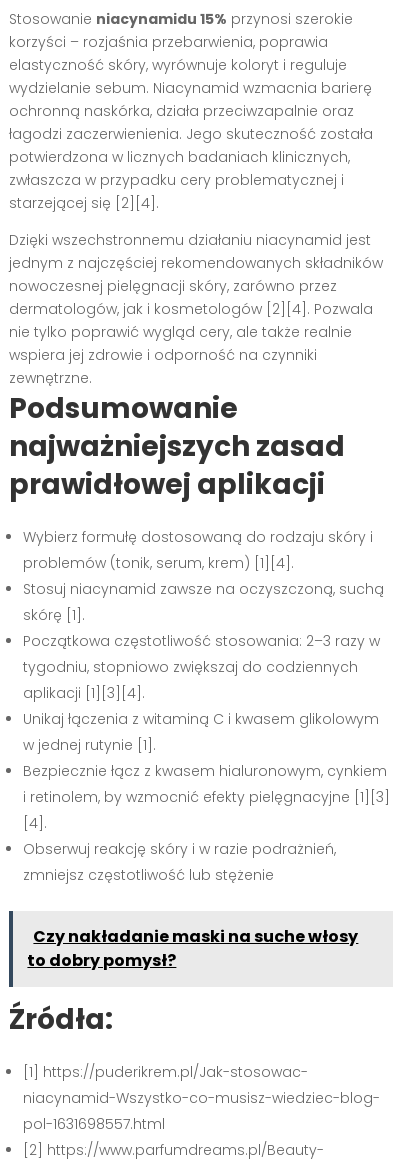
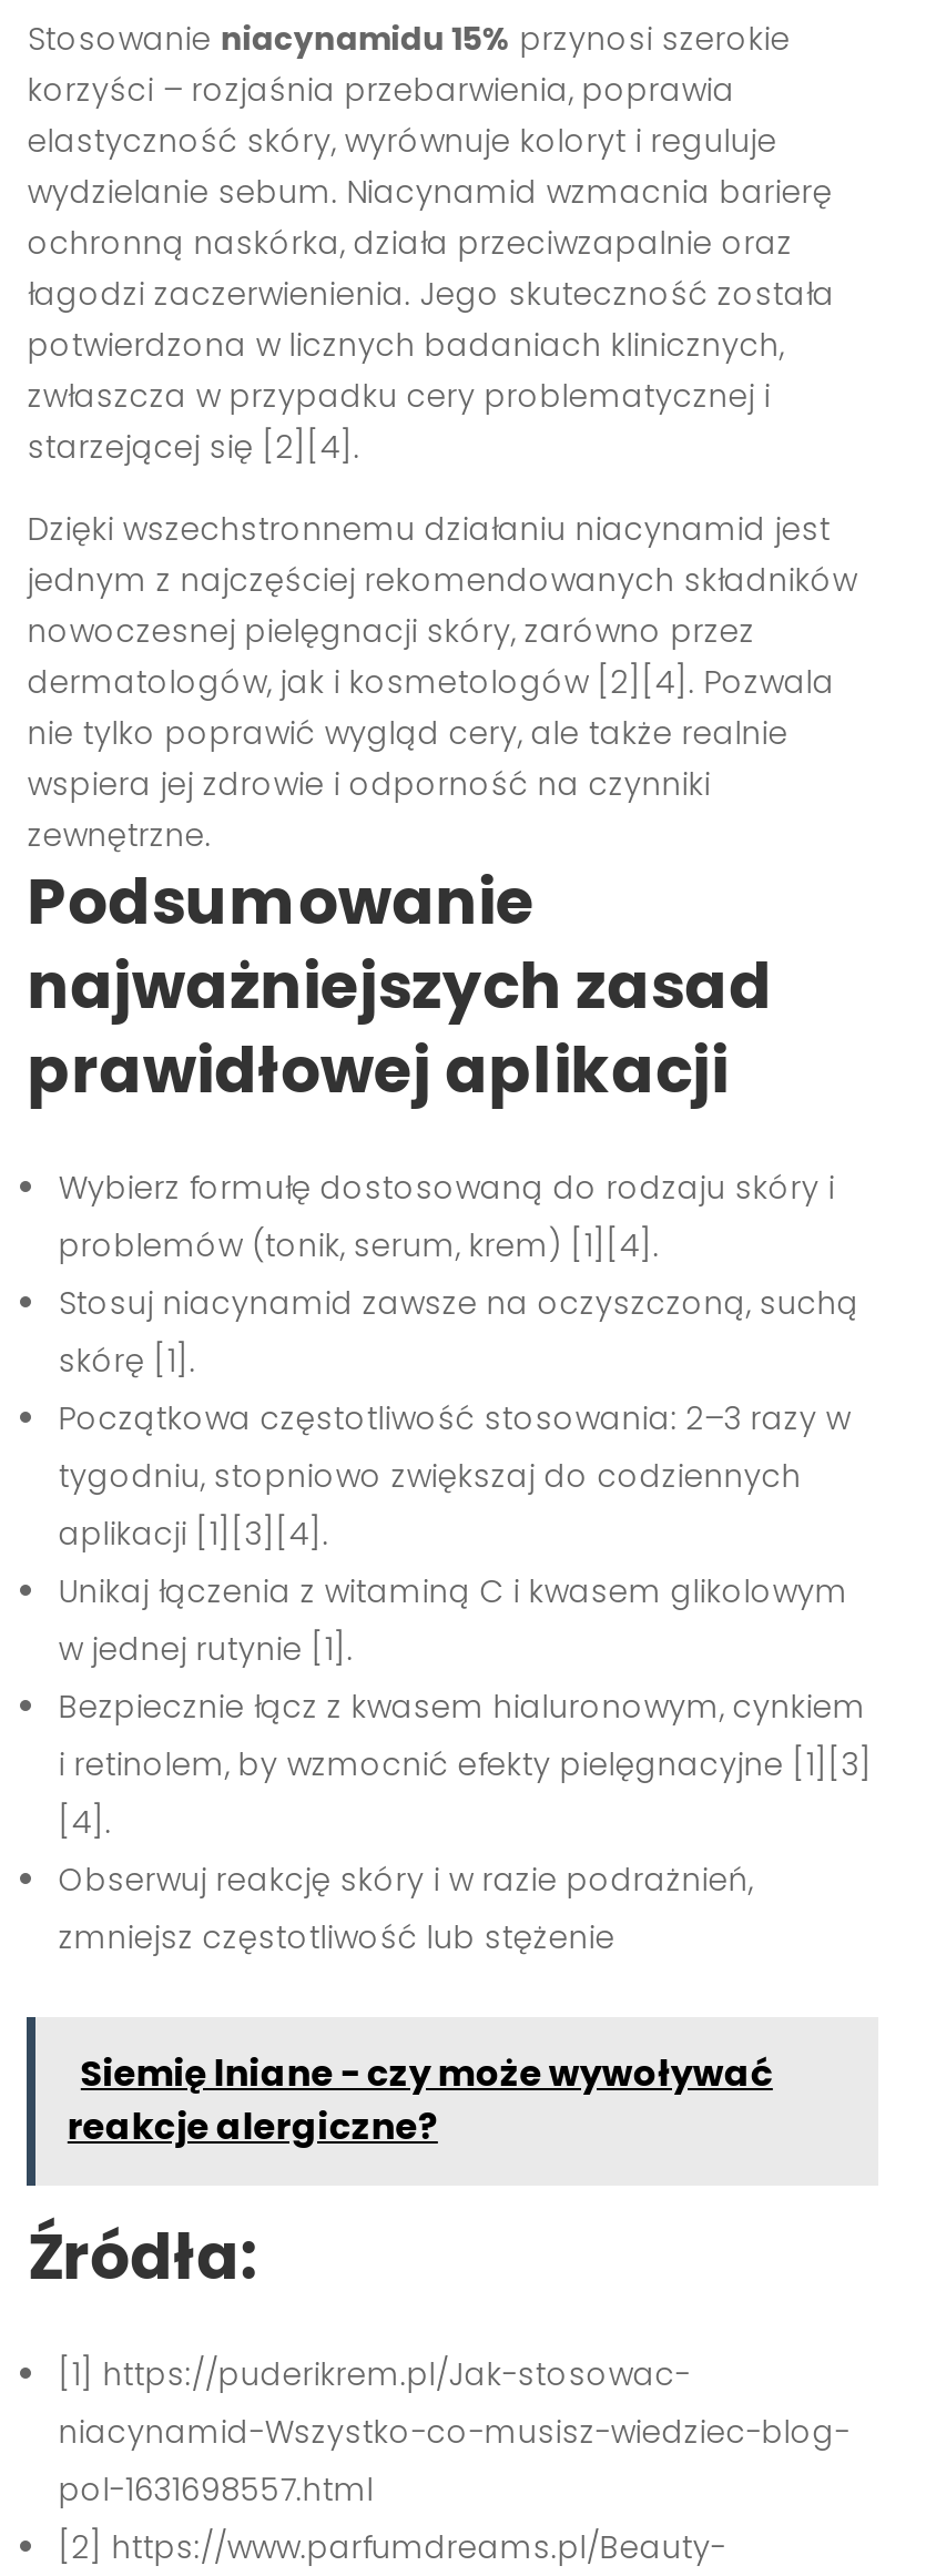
[27,925,358,972] Czy nakładanie maski na suche włosy | to dobry pomysł? -> [67,2048,773,2153] Siemię lniane - czy może wywoływać | reakcje alergiczne?

